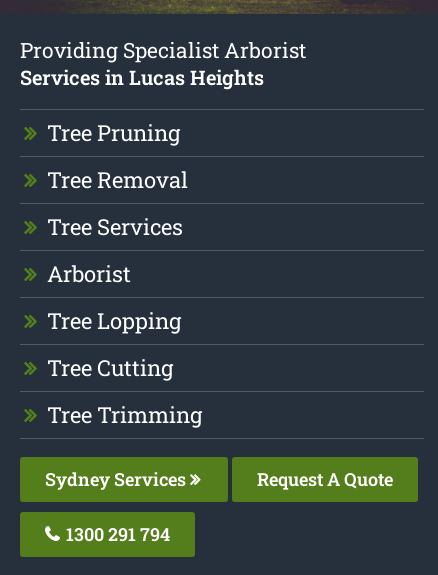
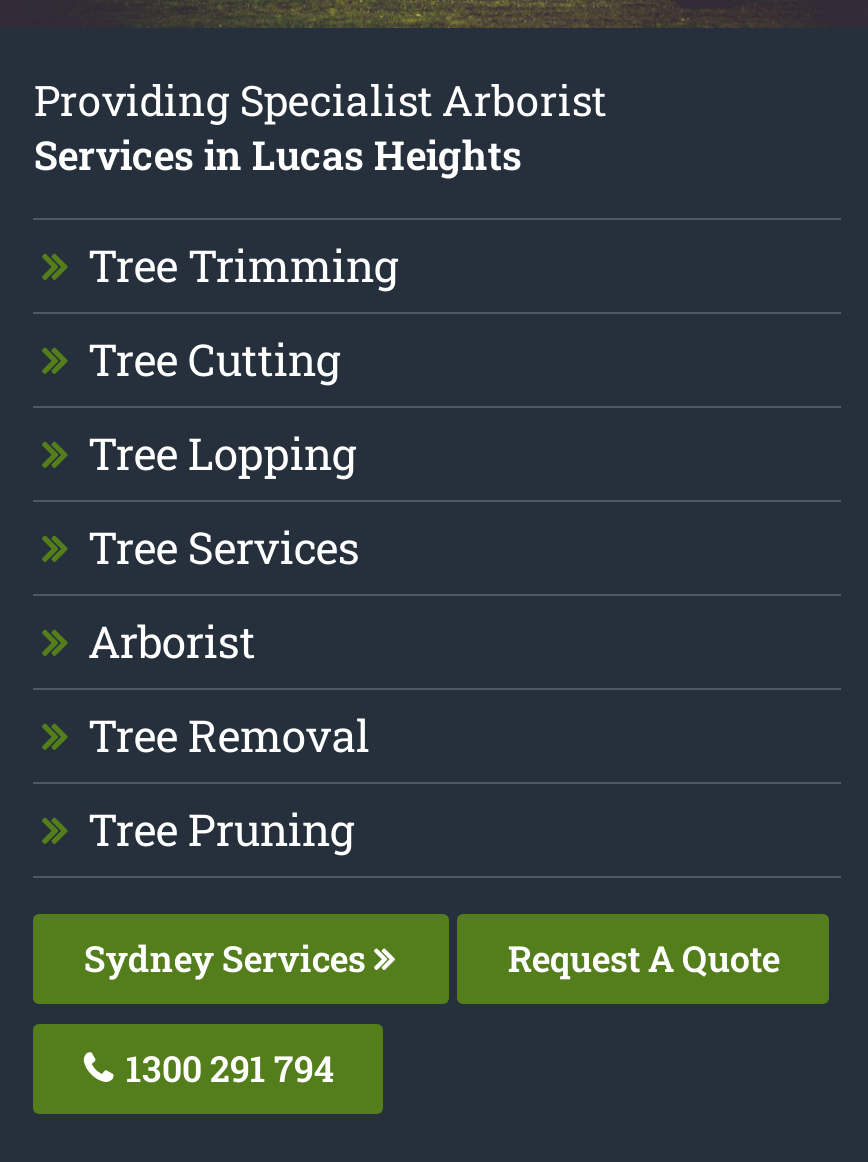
moved [47,118,188,194] -> [88,706,370,858]: Tree Pruning | Tree Removal
moved [47,212,183,288] -> [88,518,360,670]: Tree Services | Arborist
moved [47,306,202,429] -> [88,236,398,482]: Tree Lopping | Tree Cutting | Tree Trimming

